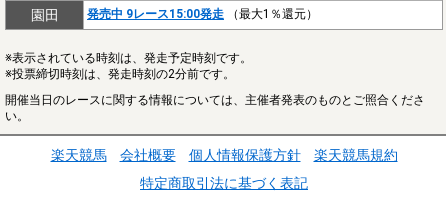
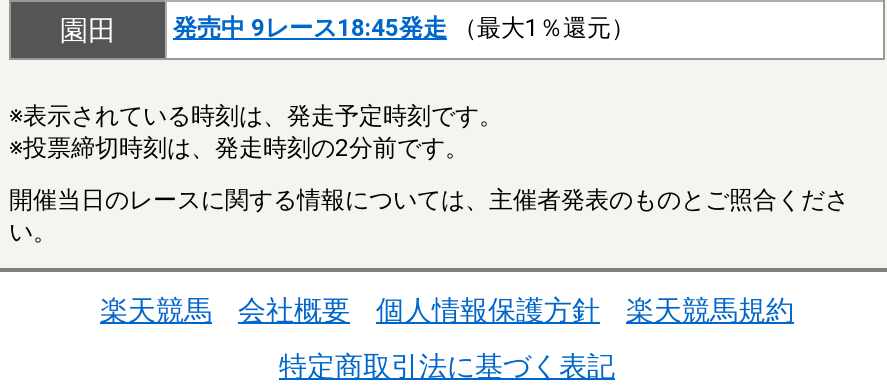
[87,7,318,21] 発売中 9レース15:00発走（最大1％還元） -> [173,14,635,42] 発売中 9レース18:45発走（最大1％還元）

